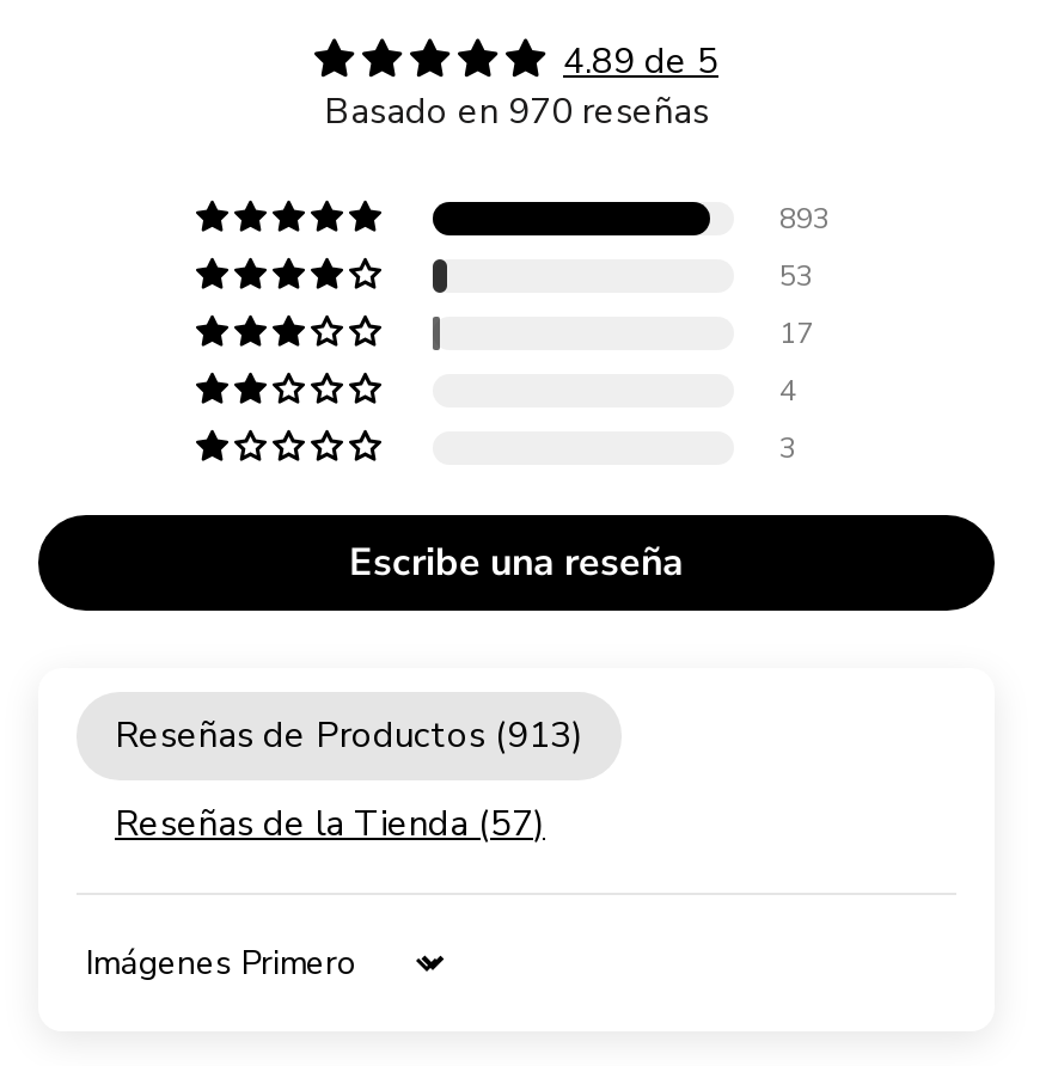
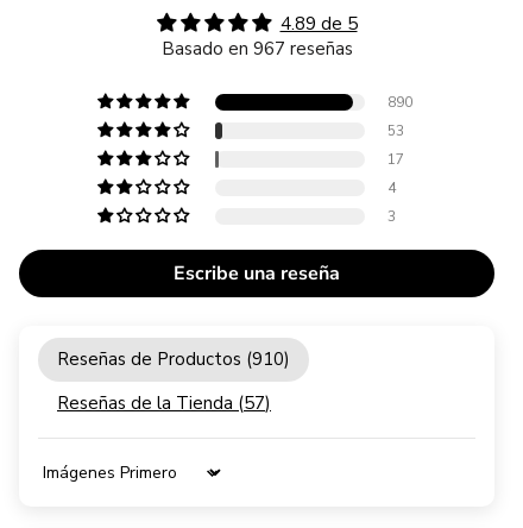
[324,88,709,136] Basado en 970 reseñas -> [161,37,352,61] Basado en 967 reseñas
[779,198,830,237] 893 -> [387,92,412,111] 890
[115,712,583,760] Reseñas de Productos (913) -> [57,348,290,372] Reseñas de Productos (910)

